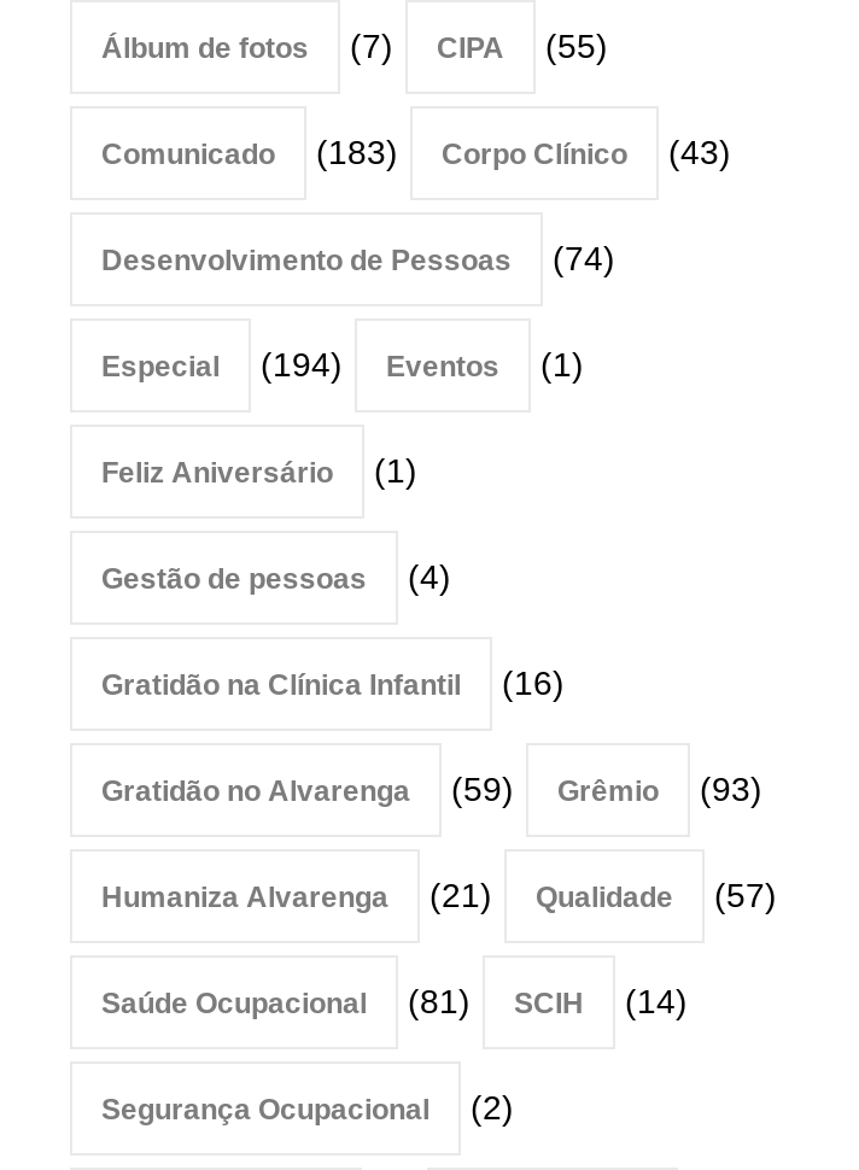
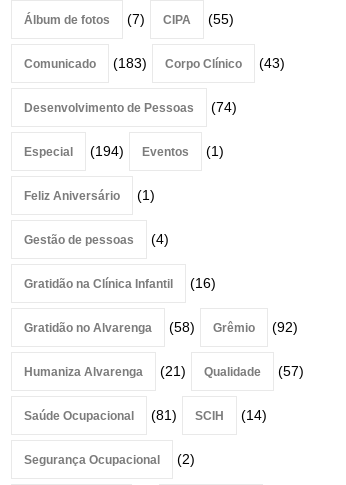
[442,770,514,809] (59) -> [165,319,195,335] (58)
[690,770,762,809] (93) -> [268,319,298,335] (92)

